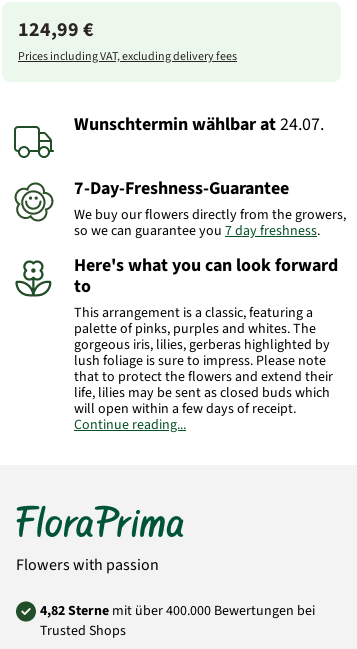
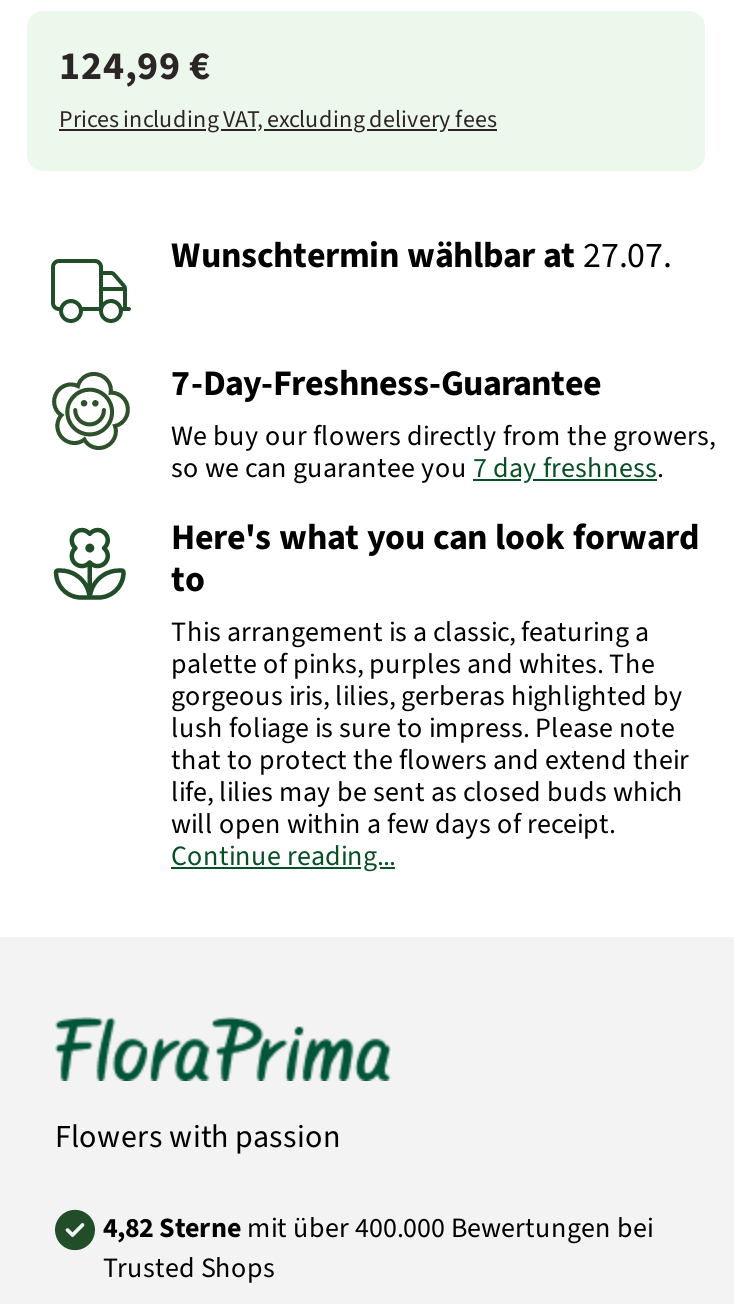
[74,112,324,136] Wunschtermin wählbar at 24.07. -> [171,231,671,279] Wunschtermin wählbar at 27.07.

